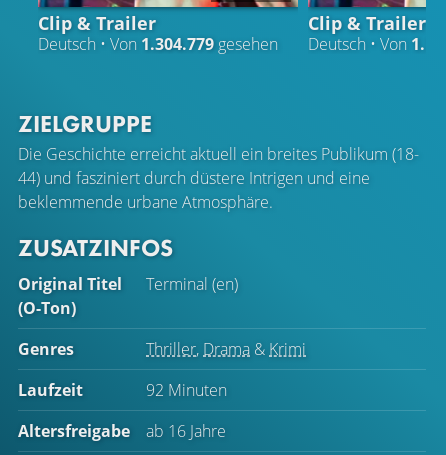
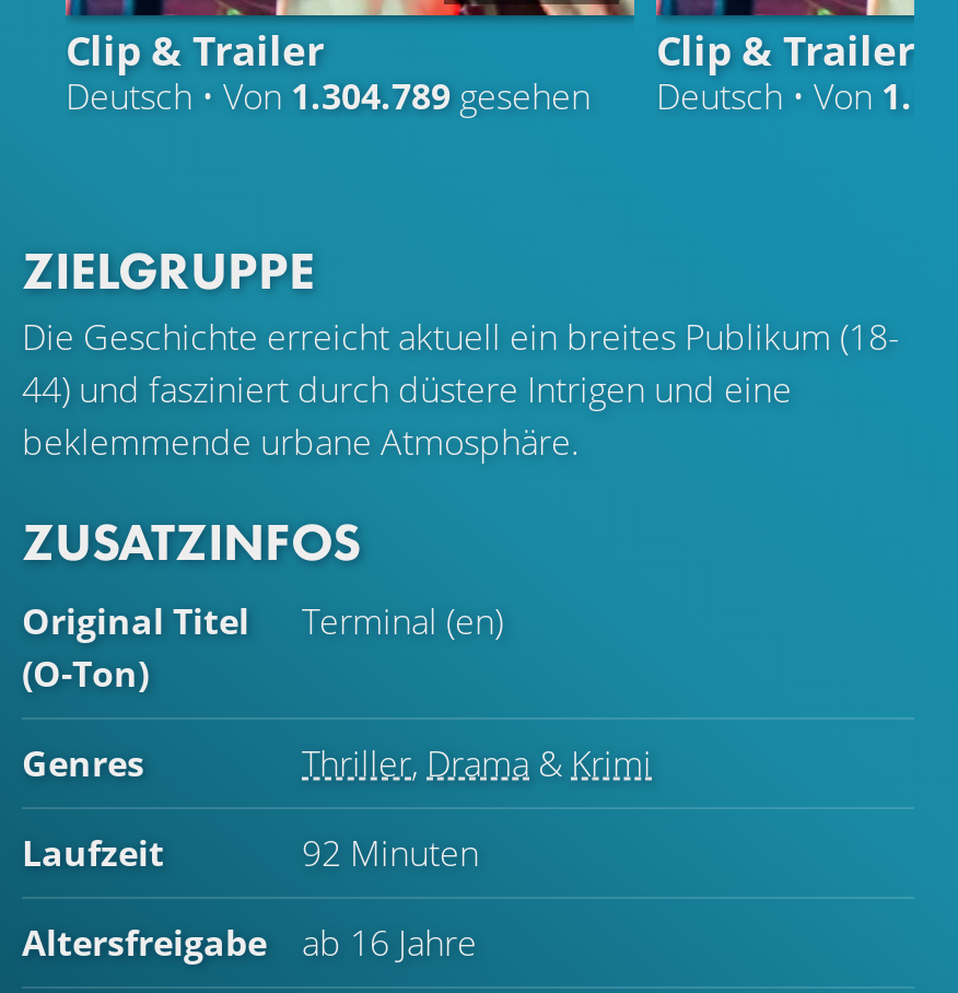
[38,33,278,55] Deutsch • Von 1.304.779 gesehen -> [66,72,591,120] Deutsch • Von 1.304.789 gesehen

